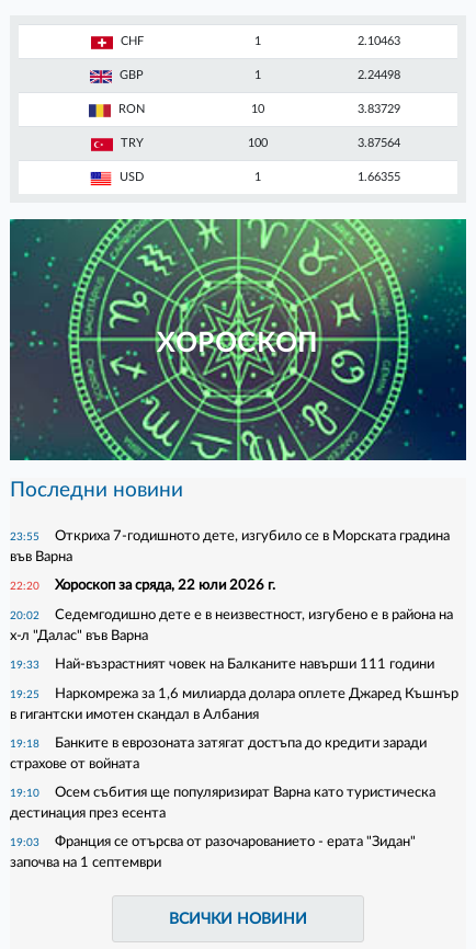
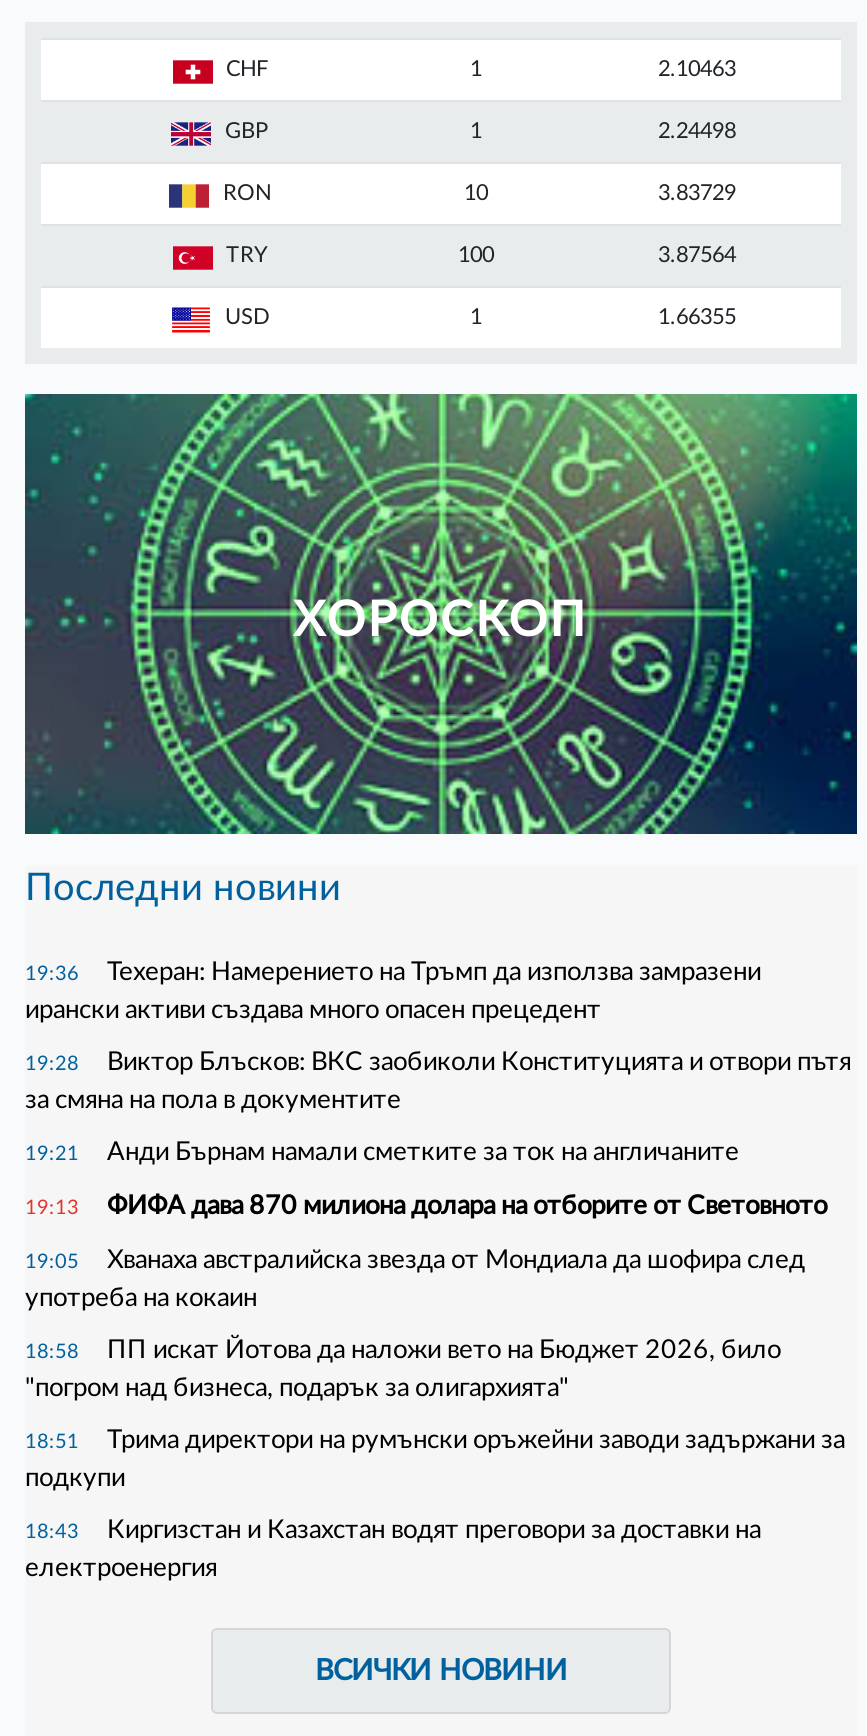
[10,530,450,543] 23:55 | Откриха 7-годишното дете, изгубило се в Морската градина -> [25,960,761,984] 19:36 | Техеран: Намерението на Тръмп да използва замразени
[10,550,72,563] във Варна -> [25,998,601,1022] ирански активи създава много опасен прецедент
[10,579,275,592] 22:20 | Хороскоп за сряда, 22 юли 2026 г. -> [25,1050,851,1074] 19:28 | Виктор Блъсков: ВКС заобиколи Конституцията и отвори пътя
[10,608,453,622] 20:02 | Седемгодишно дете е в неизвестност, изгубено е в района на -> [25,1088,401,1112] за смяна на пола в документите
[10,629,148,642] х-л "Далас" във Варна -> [25,1140,739,1164] 19:21 | Анди Бърнам намали сметките за ток на англичаните
[10,658,434,671] 19:33 | Най-възрастният човек на Балканите навърши 111 години -> [25,1194,827,1218] 19:13 | ФИФА дава 870 милиона долара на отборите от Световното
[10,687,458,700] 19:25 | Наркомрежа за 1,6 милиарда долара оплете Джаред Къшнър -> [25,1248,805,1272] 19:05 | Хванаха австралийска звезда от Мондиала да шофира след
[10,708,259,721] в гигантски имотен скандал в Албания -> [25,1286,257,1310] употреба на кокаин
[10,737,427,750] 19:18 | Банките в еврозоната затягат достъпа до кредити заради -> [25,1338,781,1362] 18:58 | ПП искат Йотова да наложи вето на Бюджет 2026, било
[10,757,139,771] страхове от войната -> [25,1376,569,1400] "погром над бизнеса, подарък за олигархията"
[10,786,435,799] 19:10 | Осем събития ще популяризират Варна като туристическа -> [25,1428,845,1452] 18:51 | Трима директори на румънски оръжейни заводи задържани за
[10,807,166,820] дестинация през есента -> [25,1466,125,1490] подкупи
[10,835,416,848] 19:03 | Франция се отърсва от разочарованието - ерата "Зидан" -> [25,1518,761,1542] 18:43 | Киргизстан и Казахстан водят преговори за доставки на
[10,856,161,869] започва на 1 септември -> [25,1556,217,1580] електроенергия

